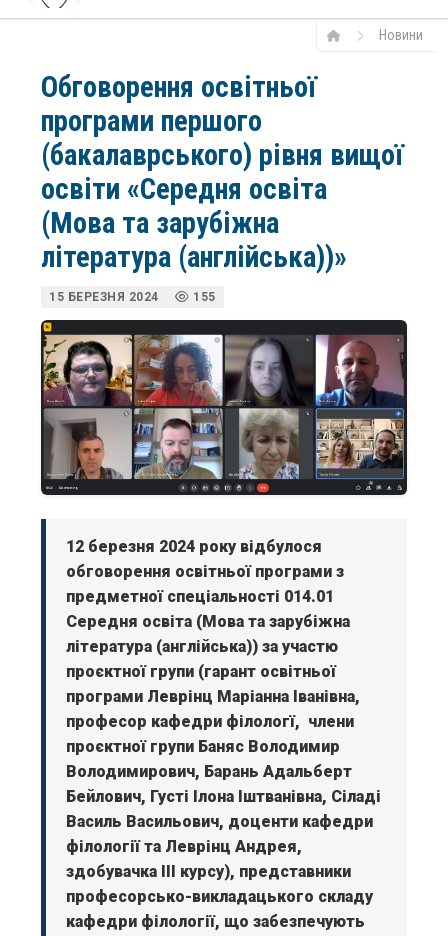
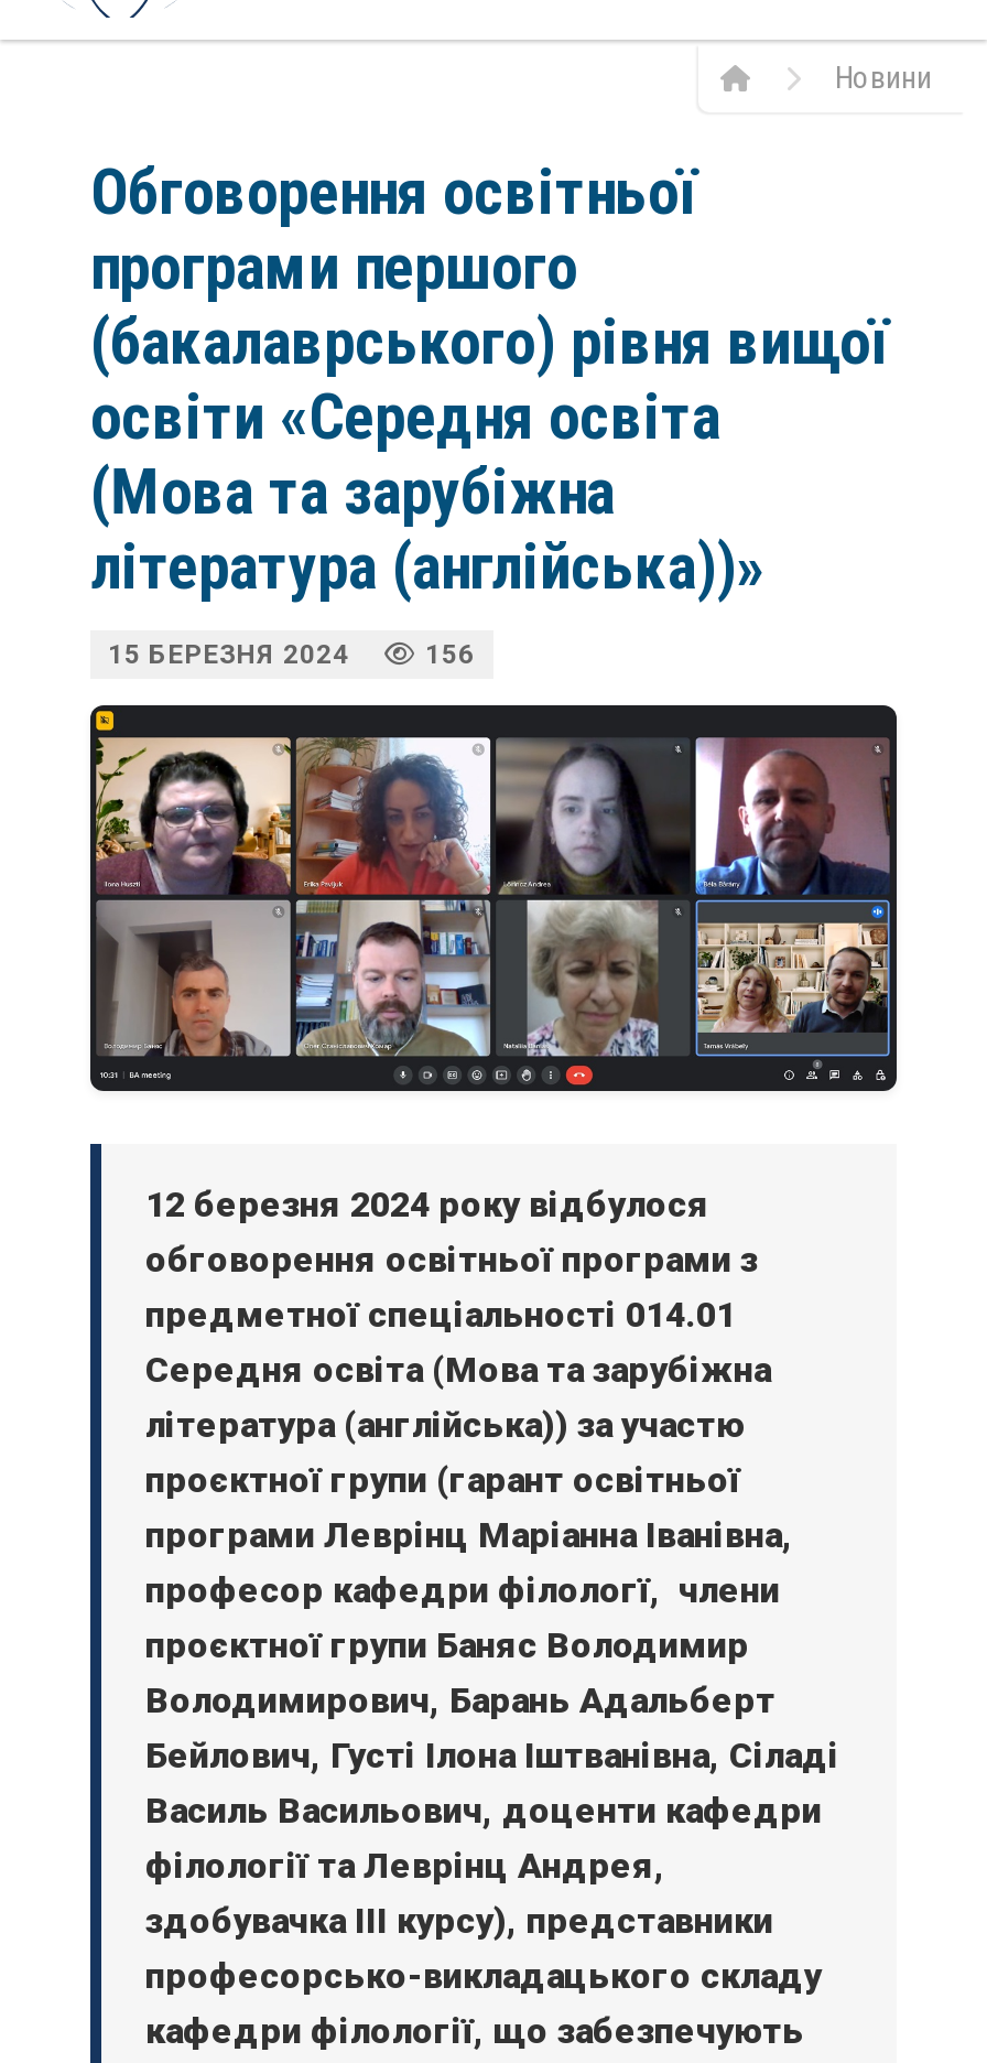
[193,289,215,303] 155 -> [425,638,475,669] 156

